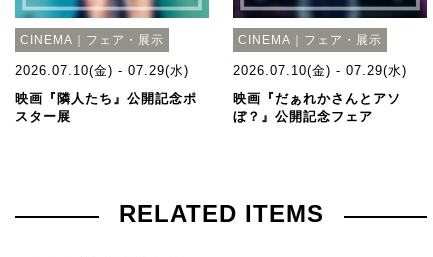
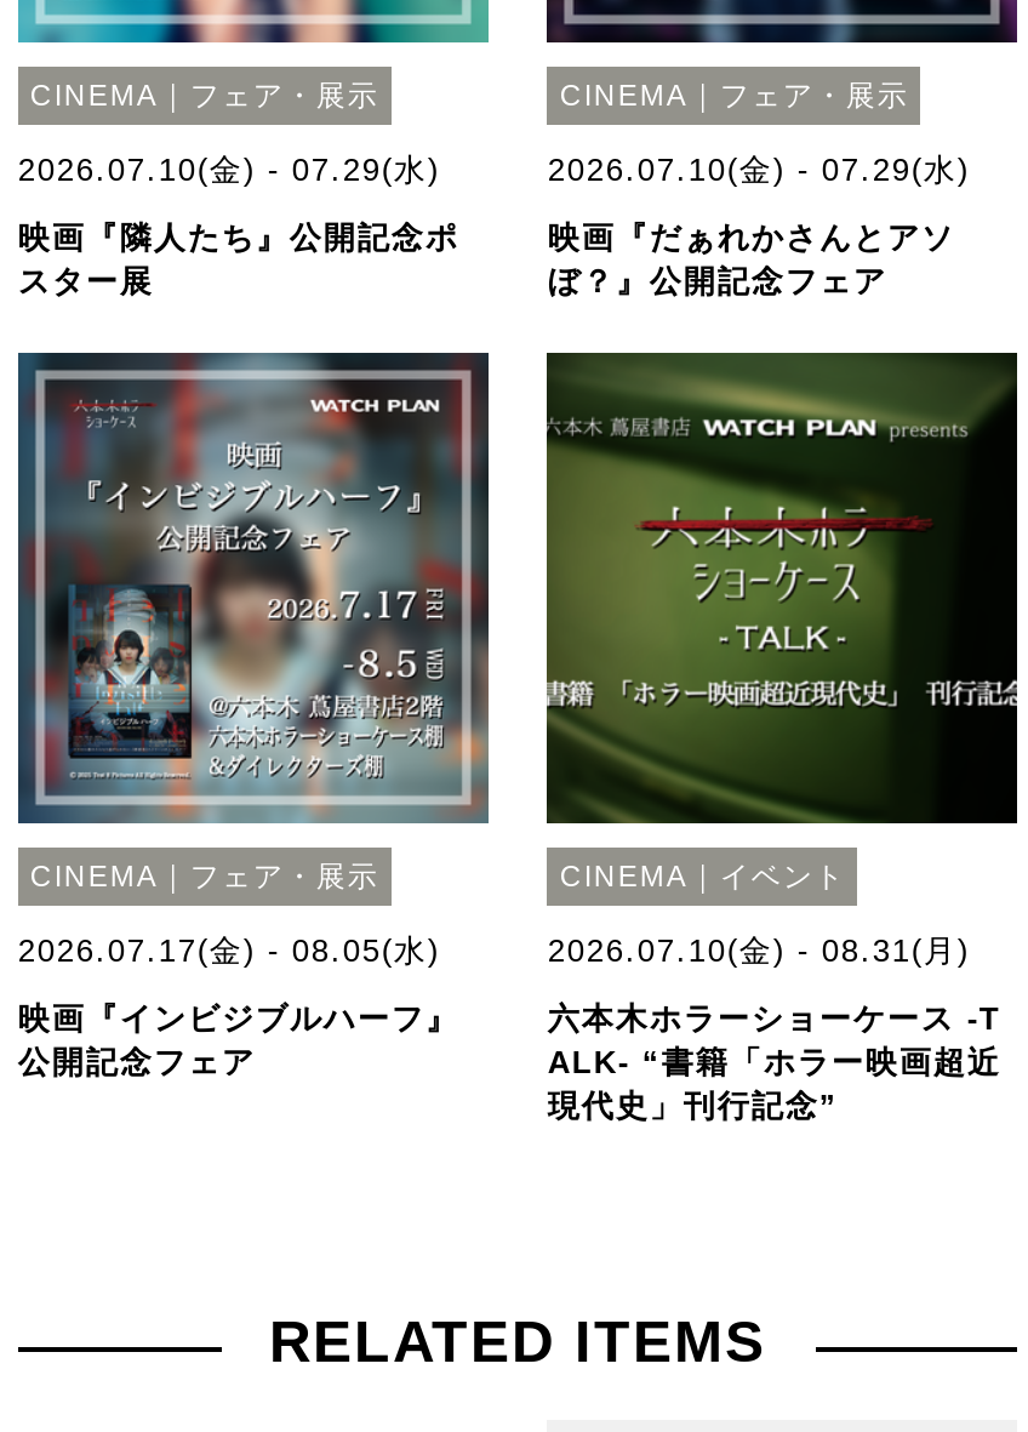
none -> [16,349,491,1080] [image] | CINEMA｜フェア・展示 | 2026.07.17(金) - 08.05(水) | 映画『インビジブルハーフ』 | 公開記念フェア
none -> [544,349,1017,1123] [image] | CINEMA｜イベント | 2026.07.10(金) - 08.31(月) | 六本木ホラーショーケース -T | ALK- “書籍「ホラー映画超近 | 現代史」刊行記念”

